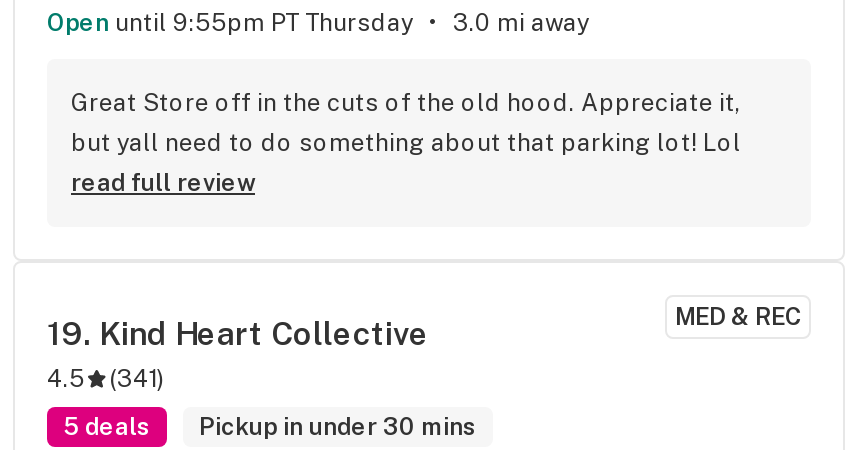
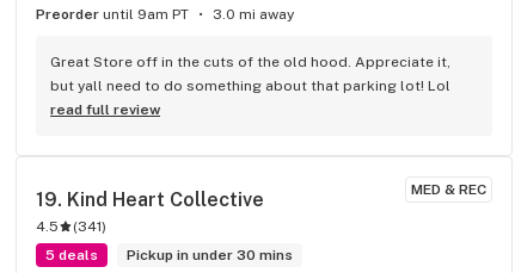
[65,9,413,37] Open until 9:55pm PT Thursday -> [45,6,189,23] Preorder until 9am PT

